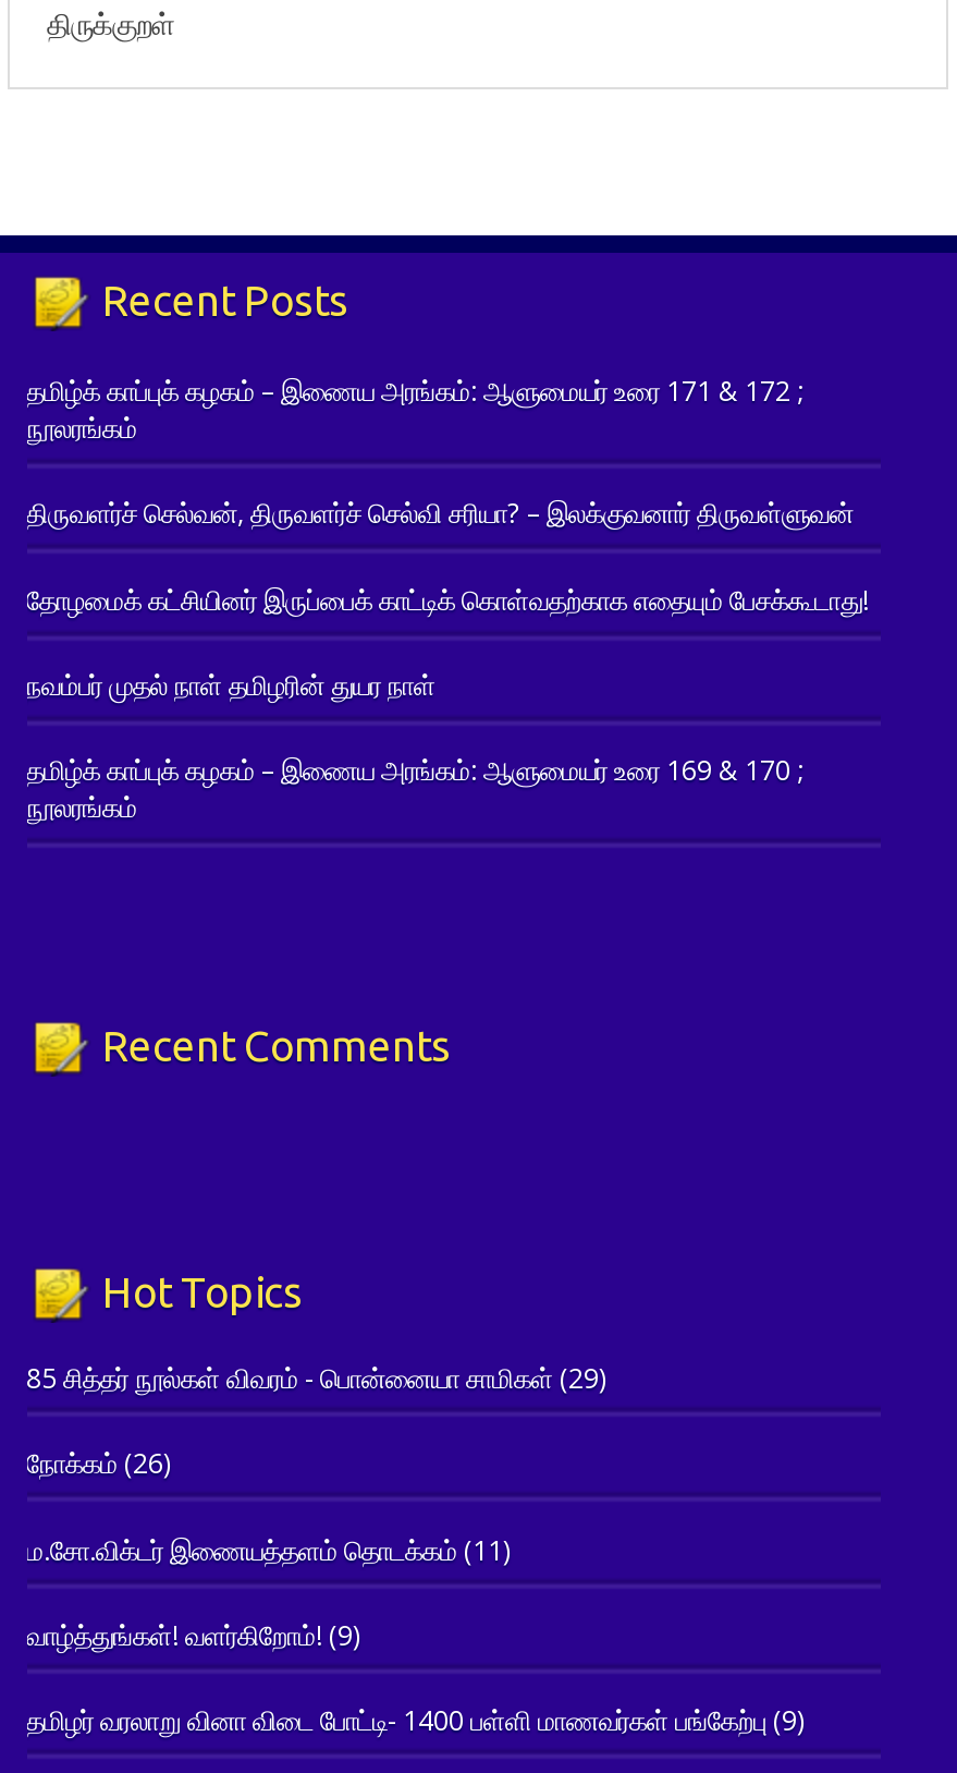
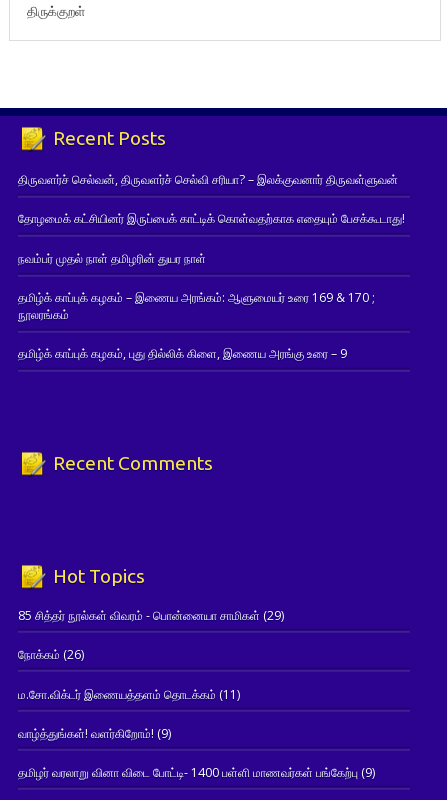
[26,373,803,447] தமிழ்க் காப்புக் கழகம் – இணைய அரங்கம்: ஆளுமையர் உரை 171 & 172 ; | நூலரங்கம் -> none
moved [26,495,869,826] -> [17,171,404,323]: திருவளர்ச் செல்வன், திருவளர்ச் செல்வி சரியா? – இலக்குவனார் திருவள்ளுவன் | தோழமைக் கட்சியினர் இருப்பைக் காட்டிக் கொள்வதற்காக எதையும் பேசக்கூடாது! | நவம்பர் முதல் நாள் தமிழரின் துயர நாள் | தமிழ்க் காப்புக் கழகம் – இணைய அரங்கம்: ஆளுமையர் உரை 169 & 170 ; | நூலரங்கம்
none -> [17,345,346,362] தமிழ்க் காப்புக் கழகம், புது தில்லிக் கிளை, இணைய அரங்கு உரை – 9

